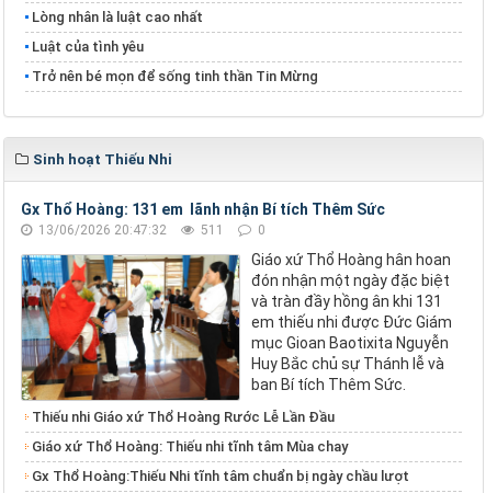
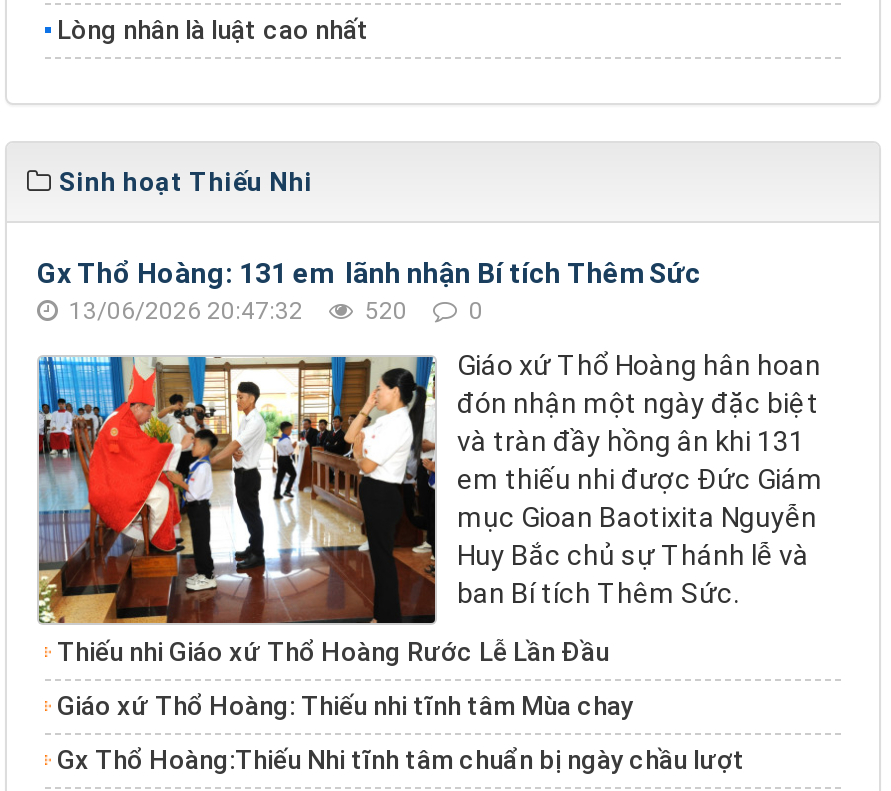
[32,39,318,85] Luật của tình yêu | Trở nên bé mọn để sống tinh thần Tin Mừng -> none
[35,223,265,238] 13/06/2026 20:47:32 511 0 -> [63,297,483,325] 13/06/2026 20:47:32 520 0

